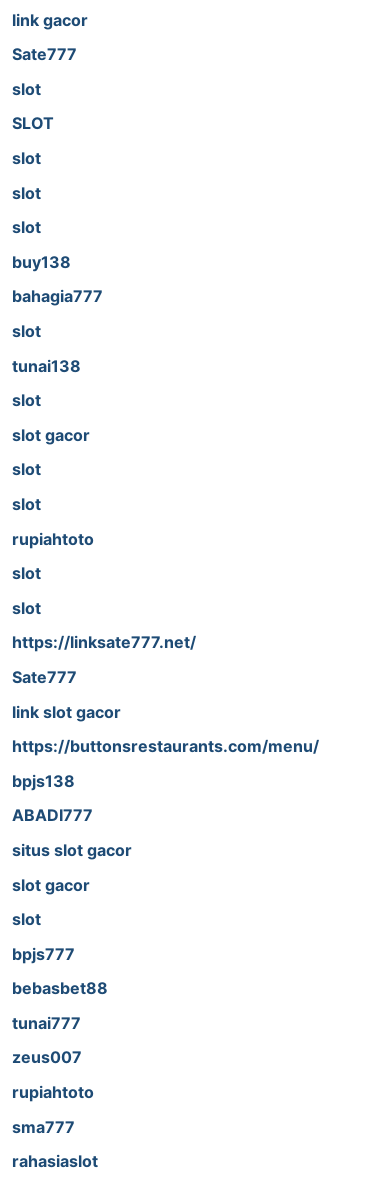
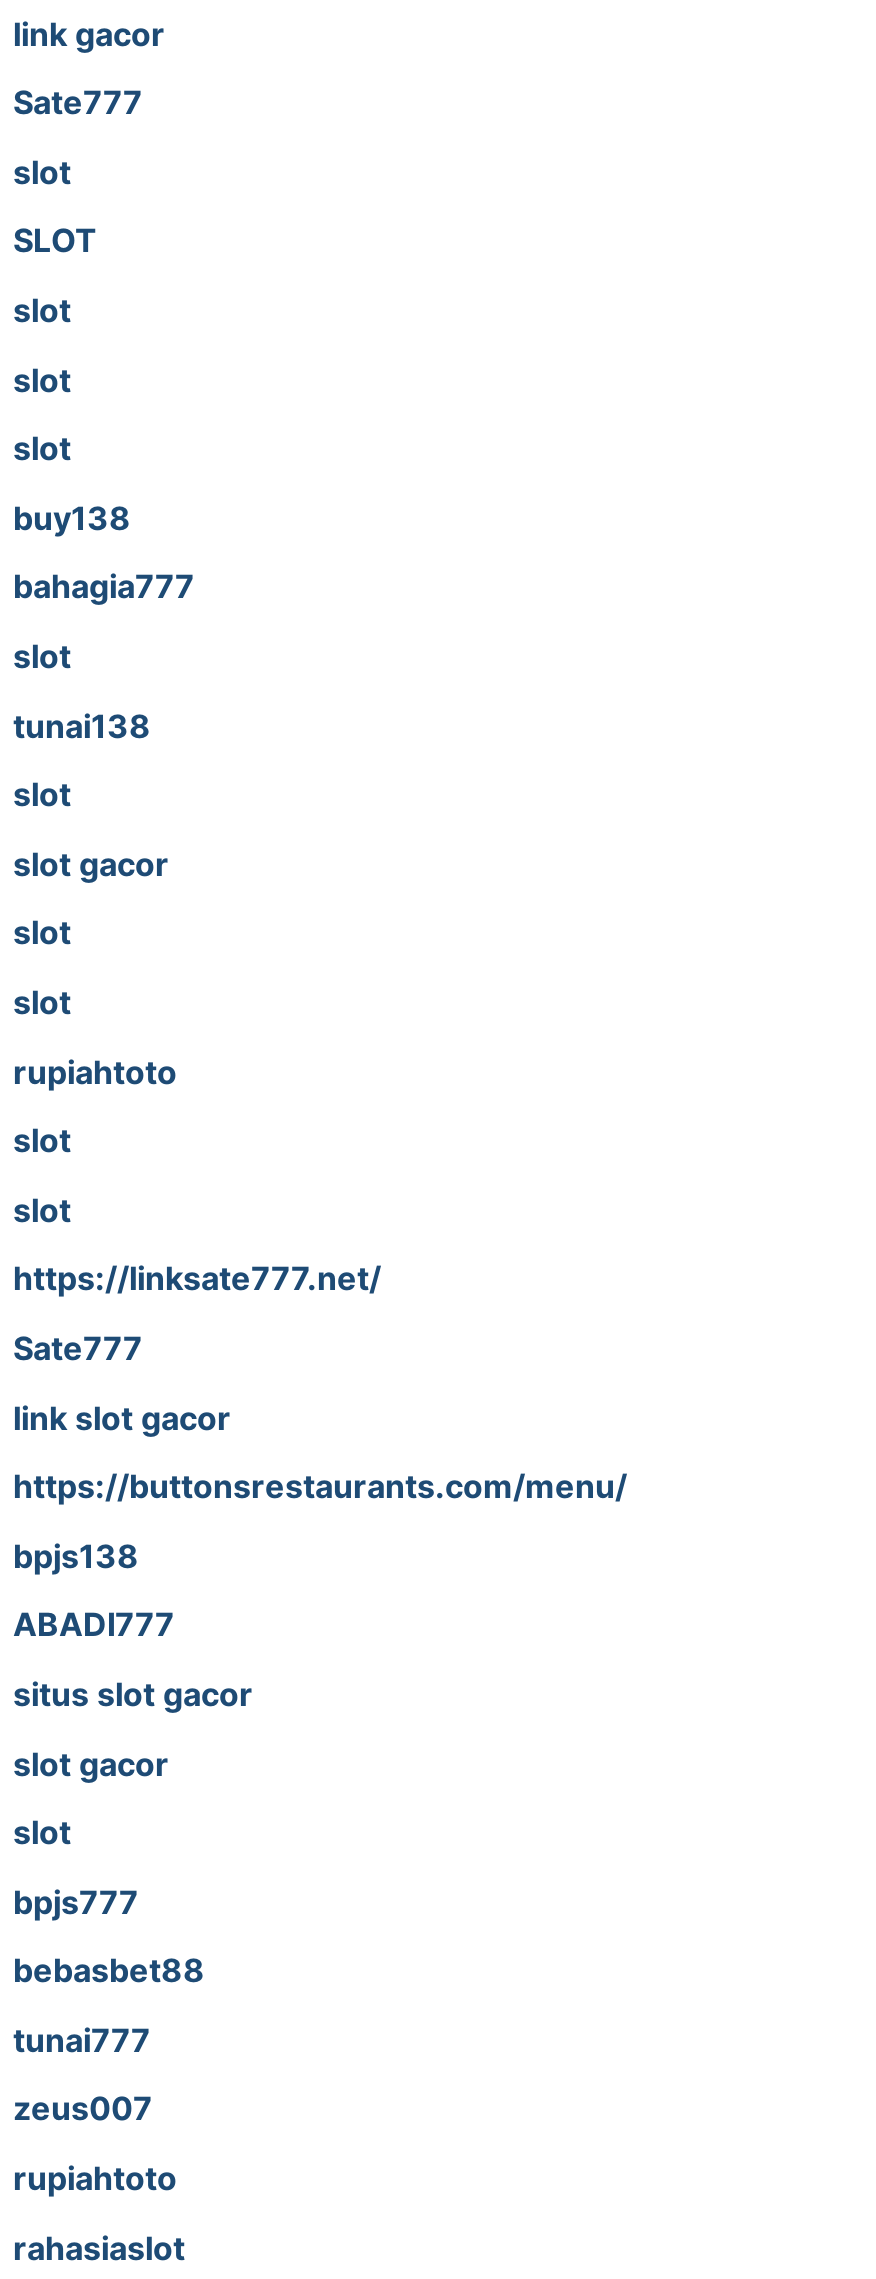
[12,1117,75,1137] sma777 -> none

